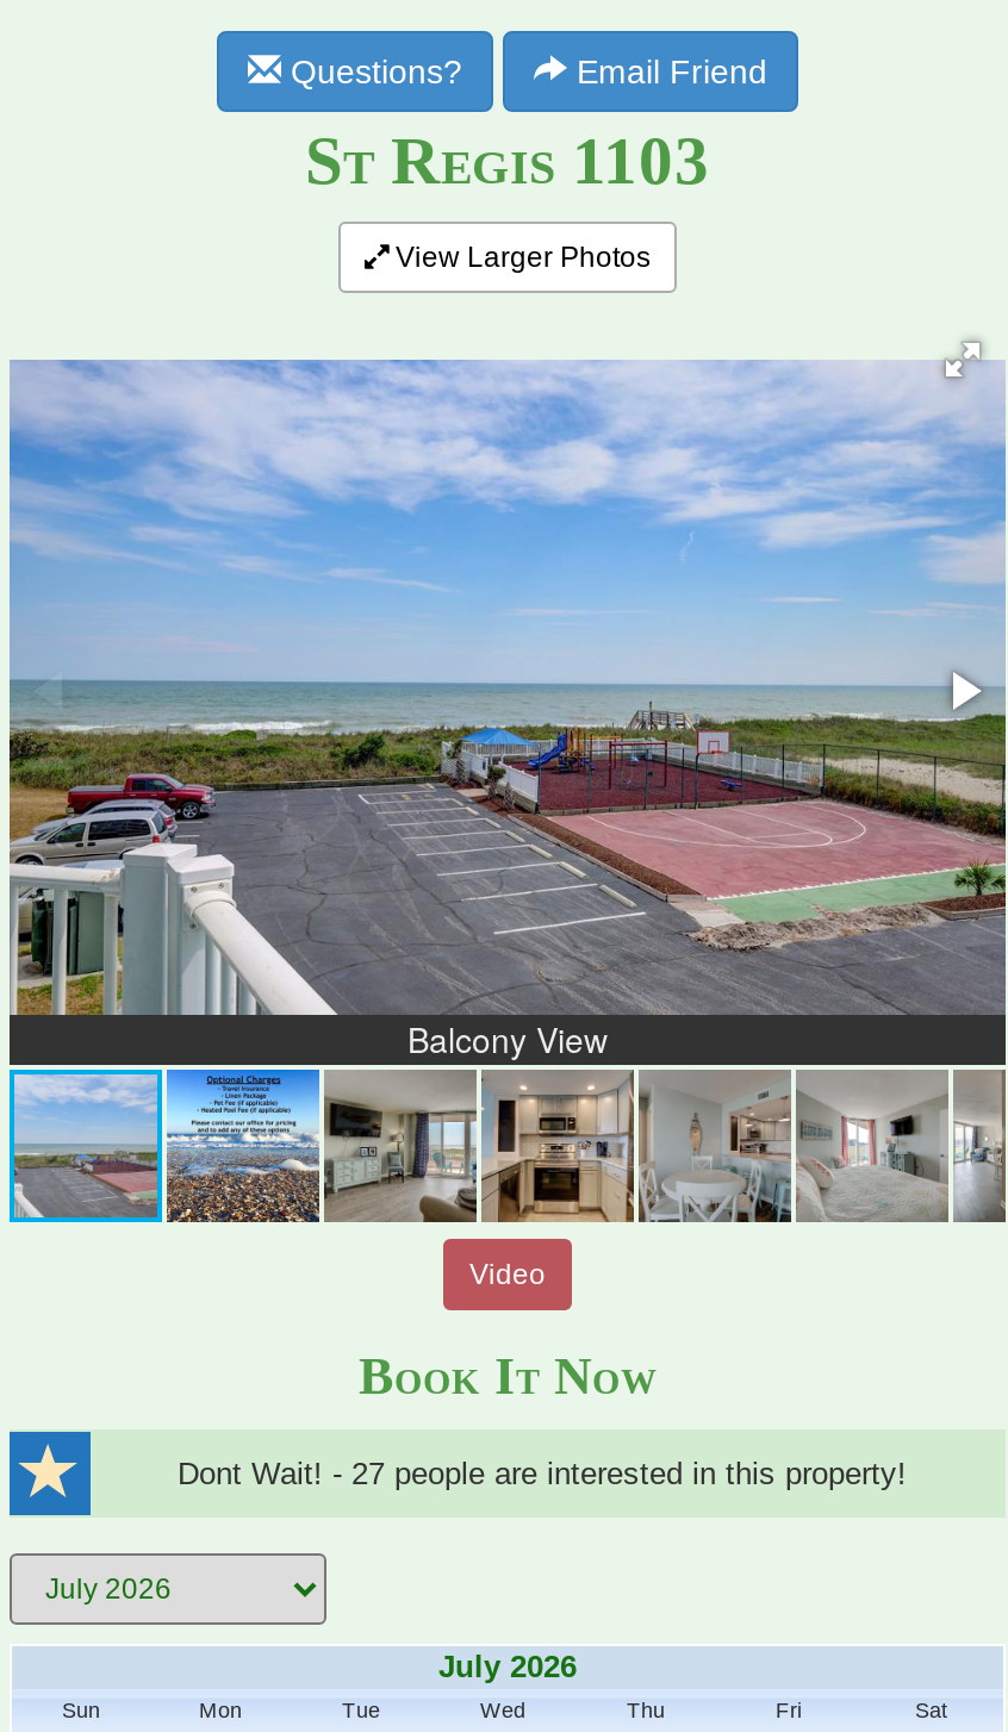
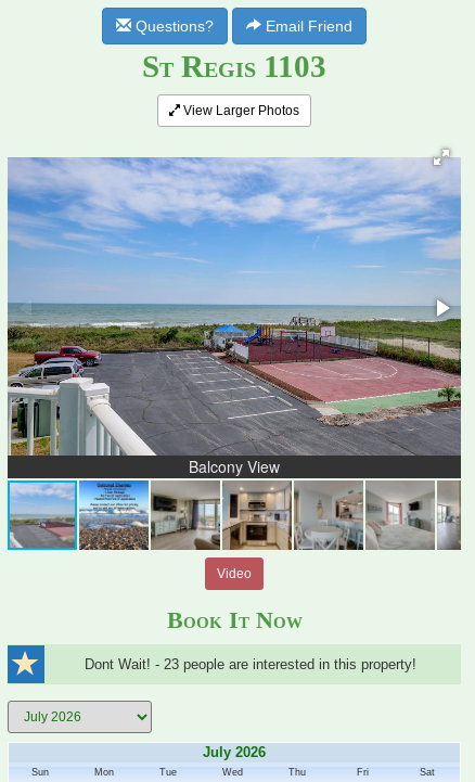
[178,1457,907,1493] Dont Wait! - 27 people are interested in this property! -> [84,657,416,673] Dont Wait! - 23 people are interested in this property!

